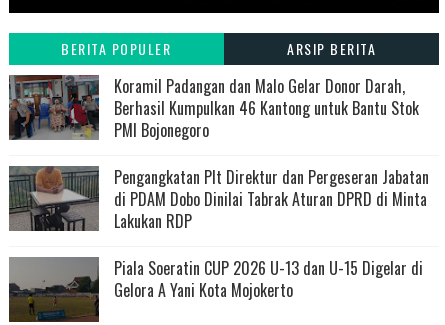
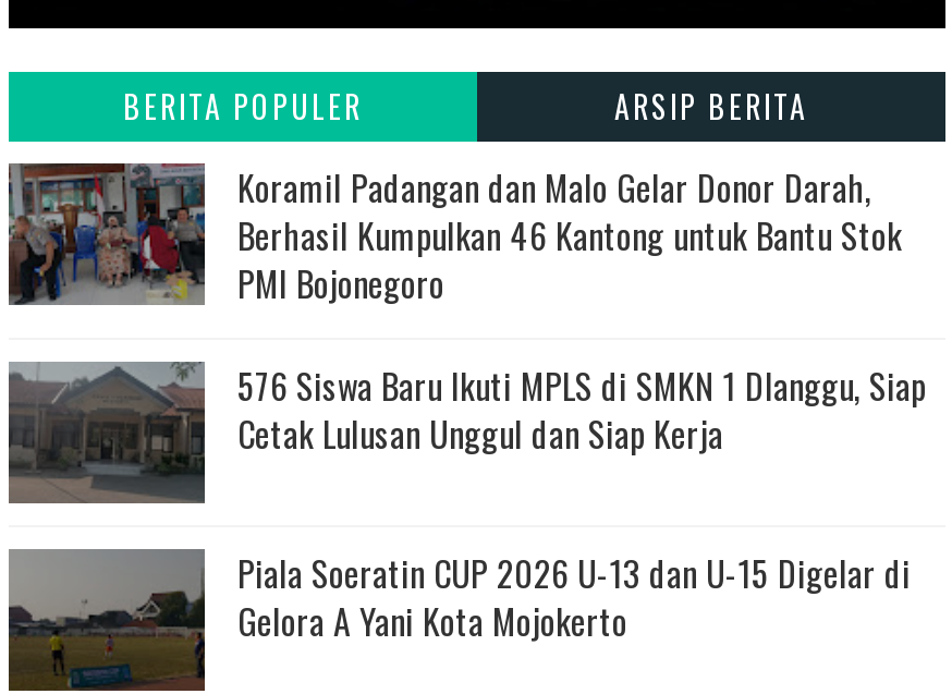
[10,165,429,233] [image] | Pengangkatan Plt Direktur dan Pergeseran Jabatan | di PDAM Dobo Dinilai Tabrak Aturan DPRD di Minta | Lakukan RDP -> [11,359,926,503] [image] | 576 Siswa Baru Ikuti MPLS di SMKN 1 Dlanggu, Siap | Cetak Lulusan Unggul dan Siap Kerja

